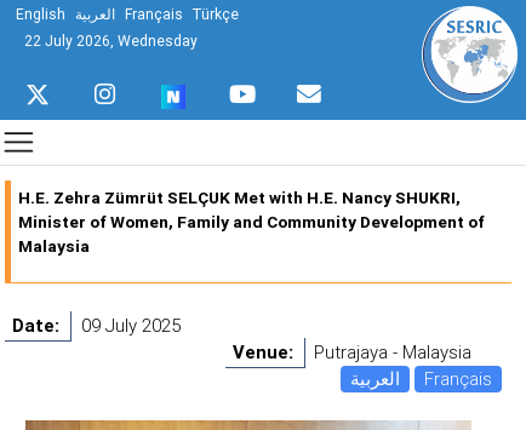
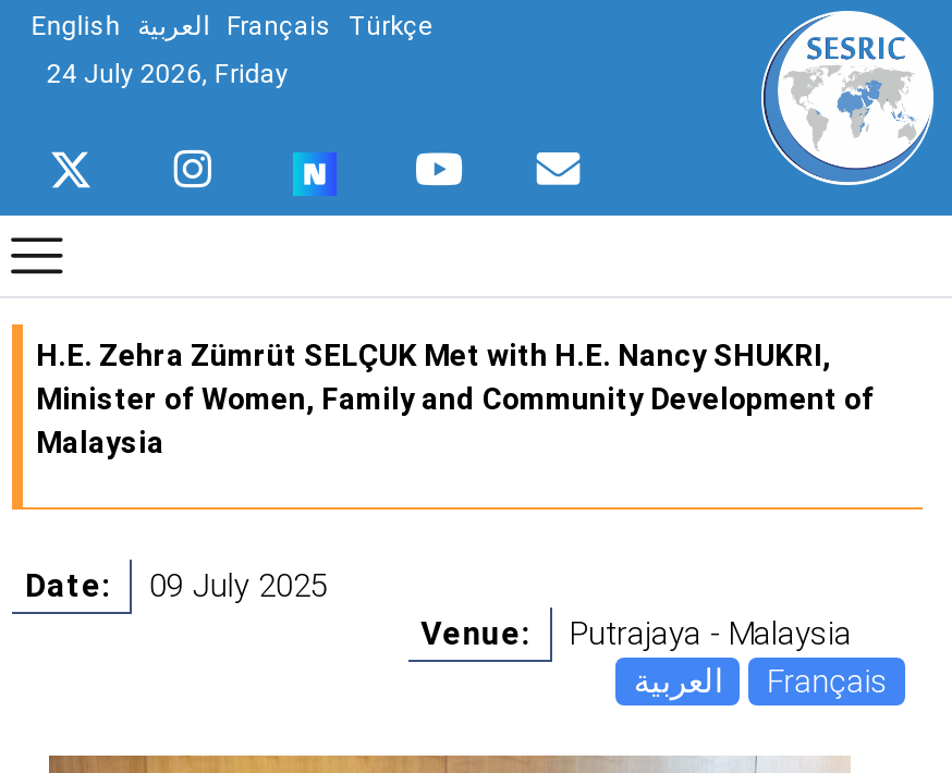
[24,31,197,50] 22 July 2026, Wednesday -> [46,57,288,89] 24 July 2026, Friday

